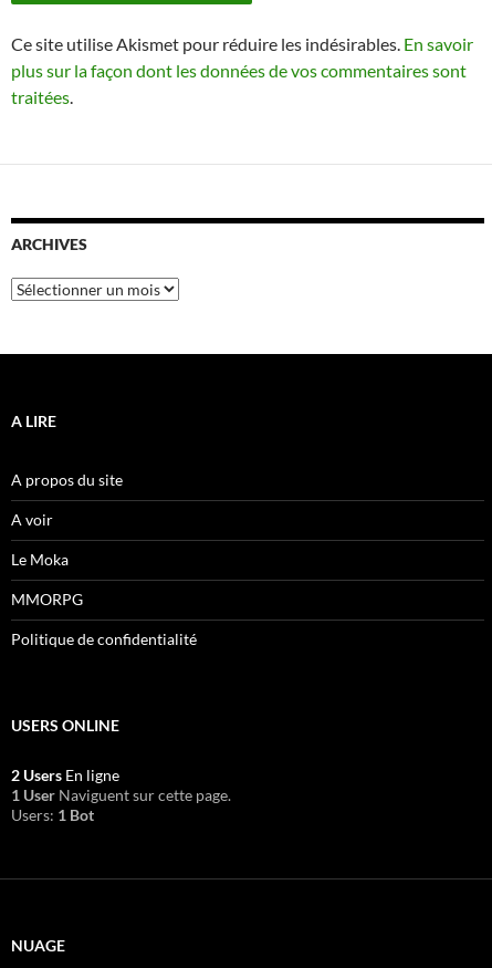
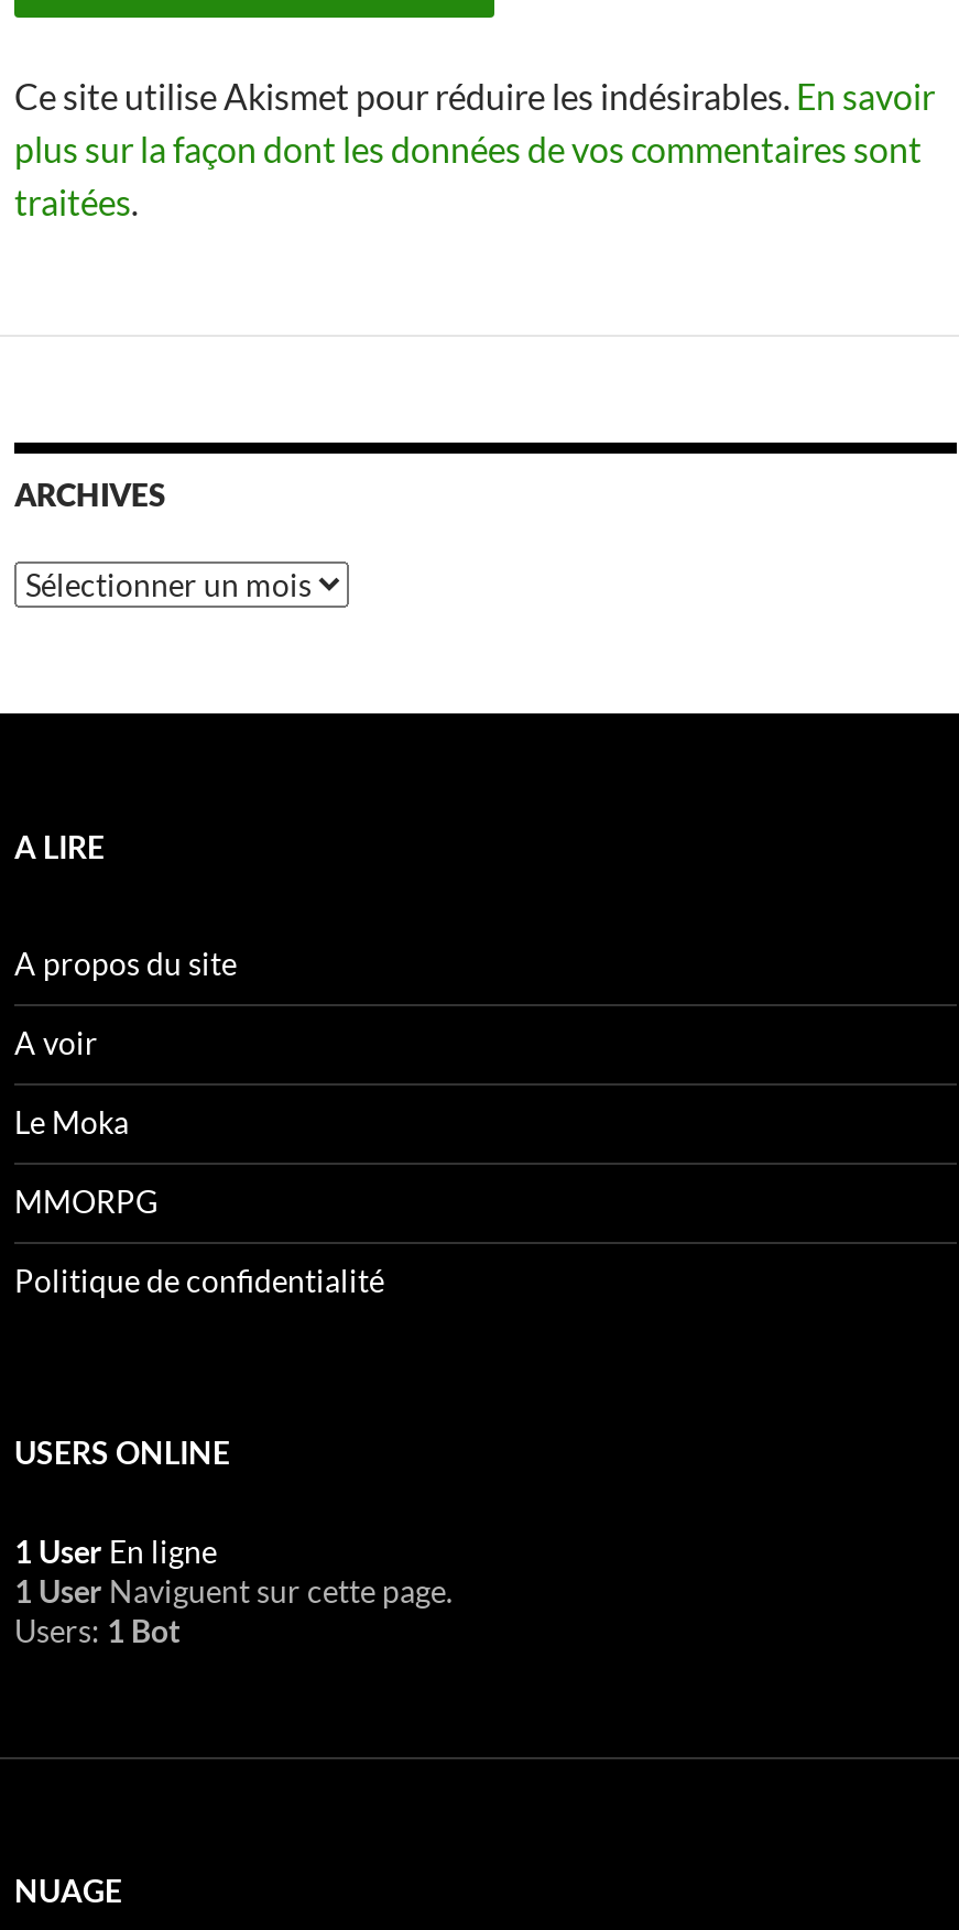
[11,765,119,784] 2 Users En ligne -> [14,1531,217,1569] 1 User En ligne

